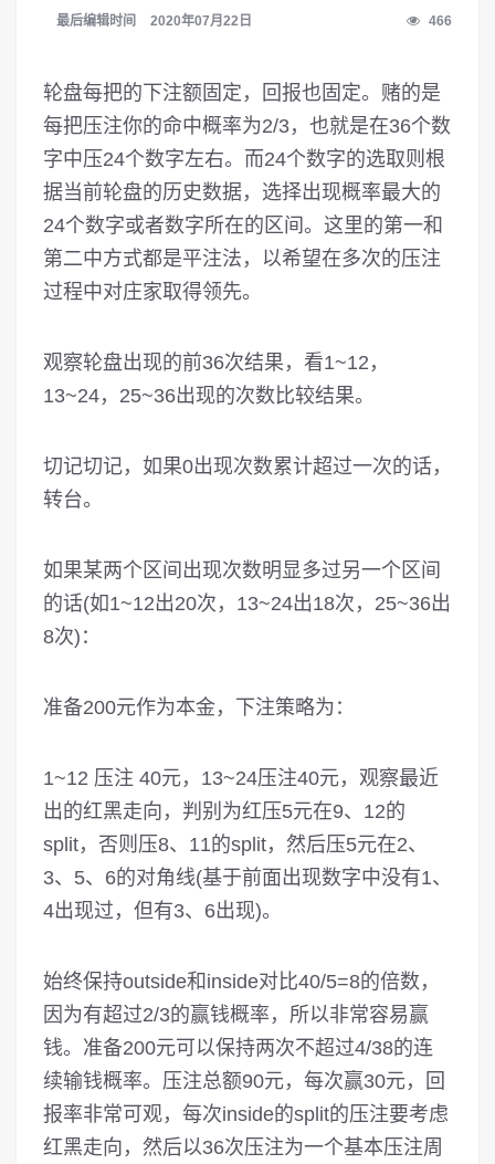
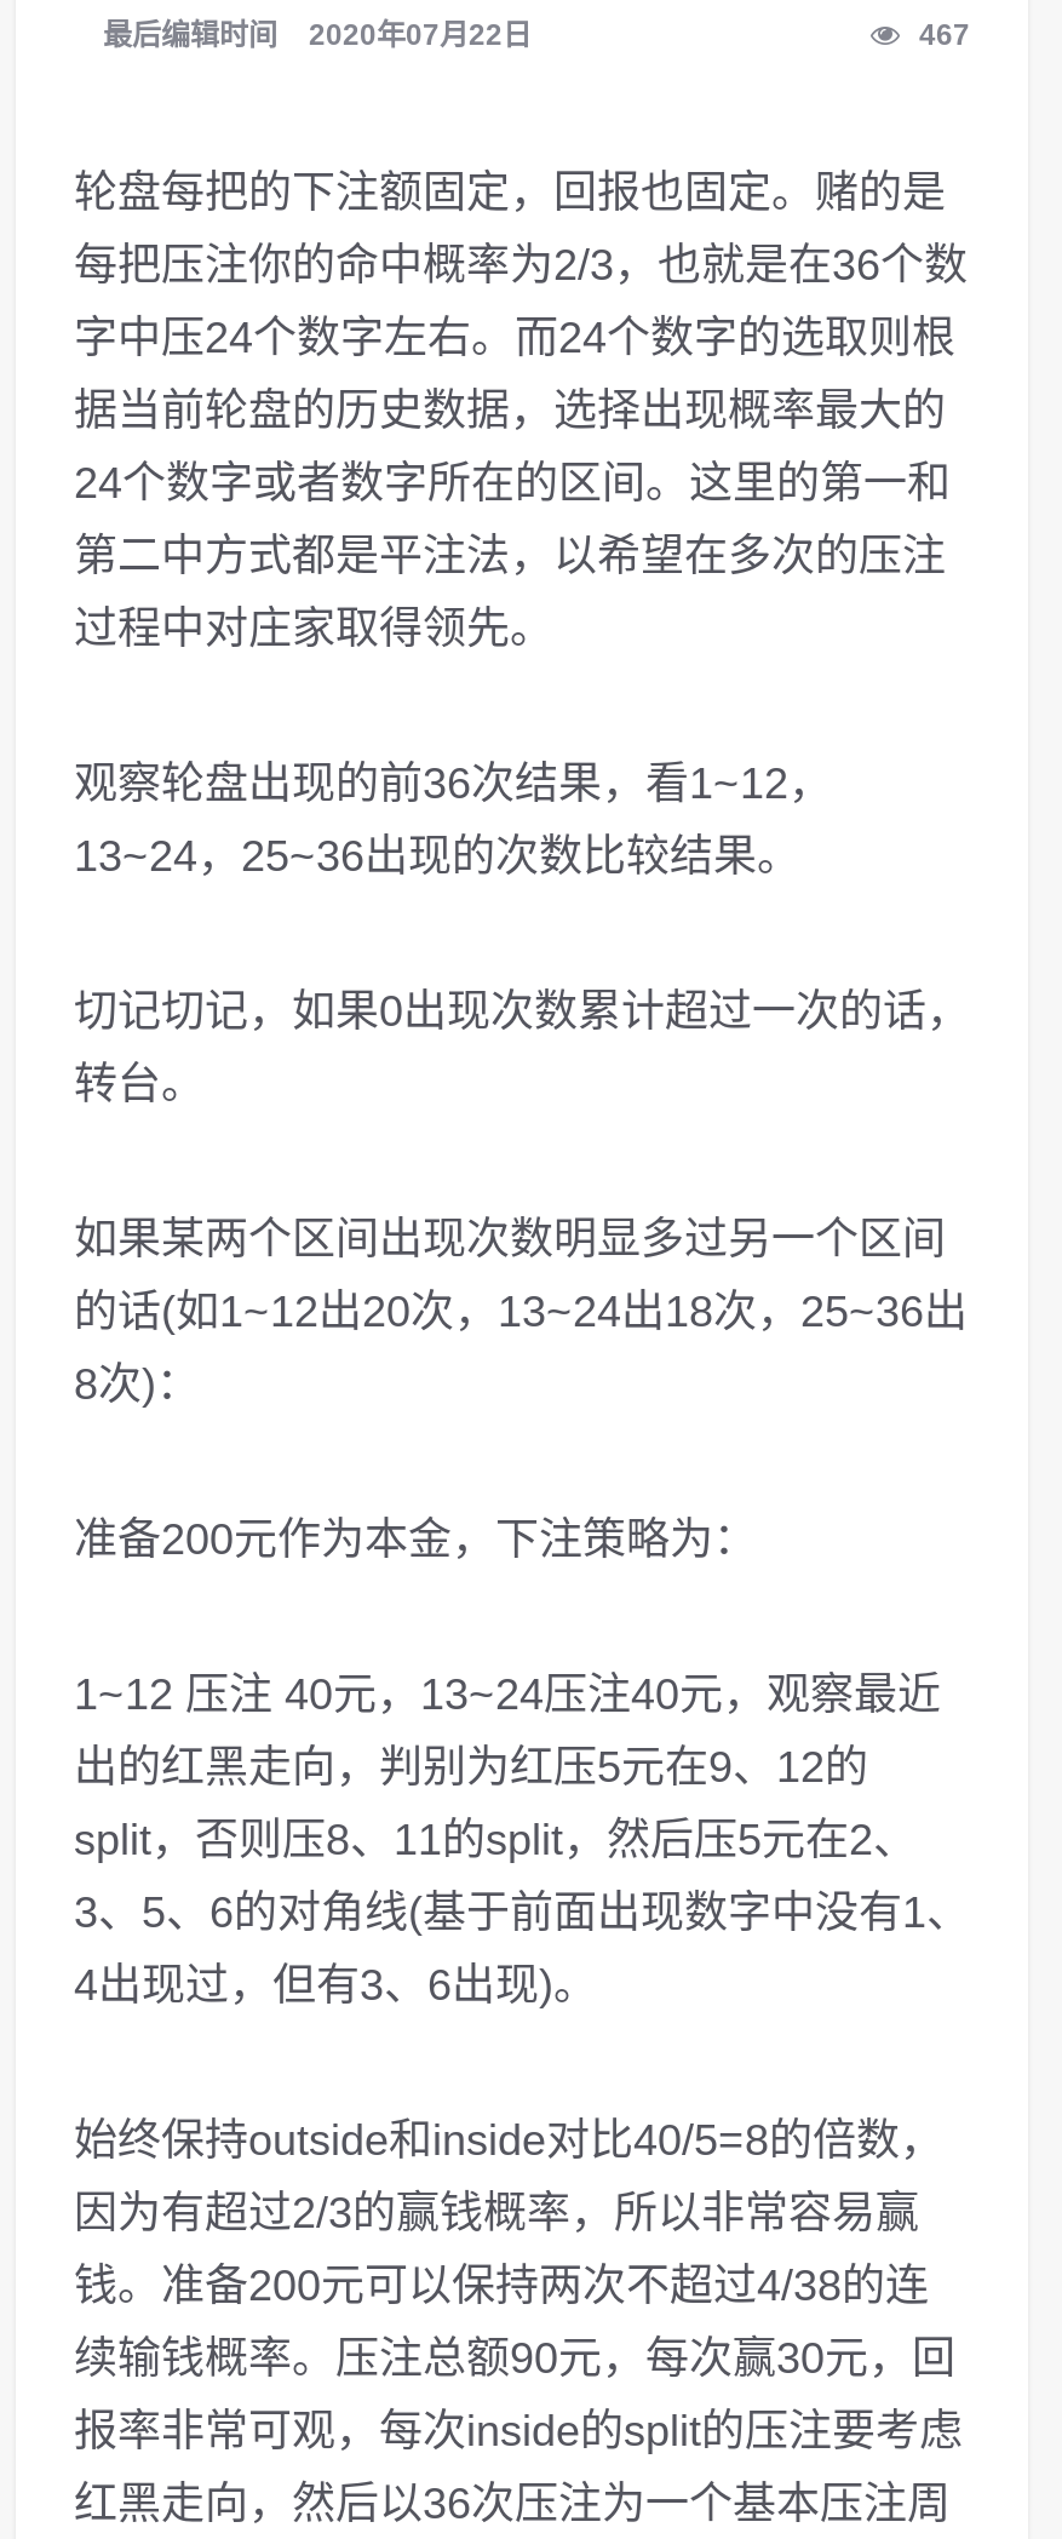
[429,13,452,29] 466 -> [919,18,970,52] 467

